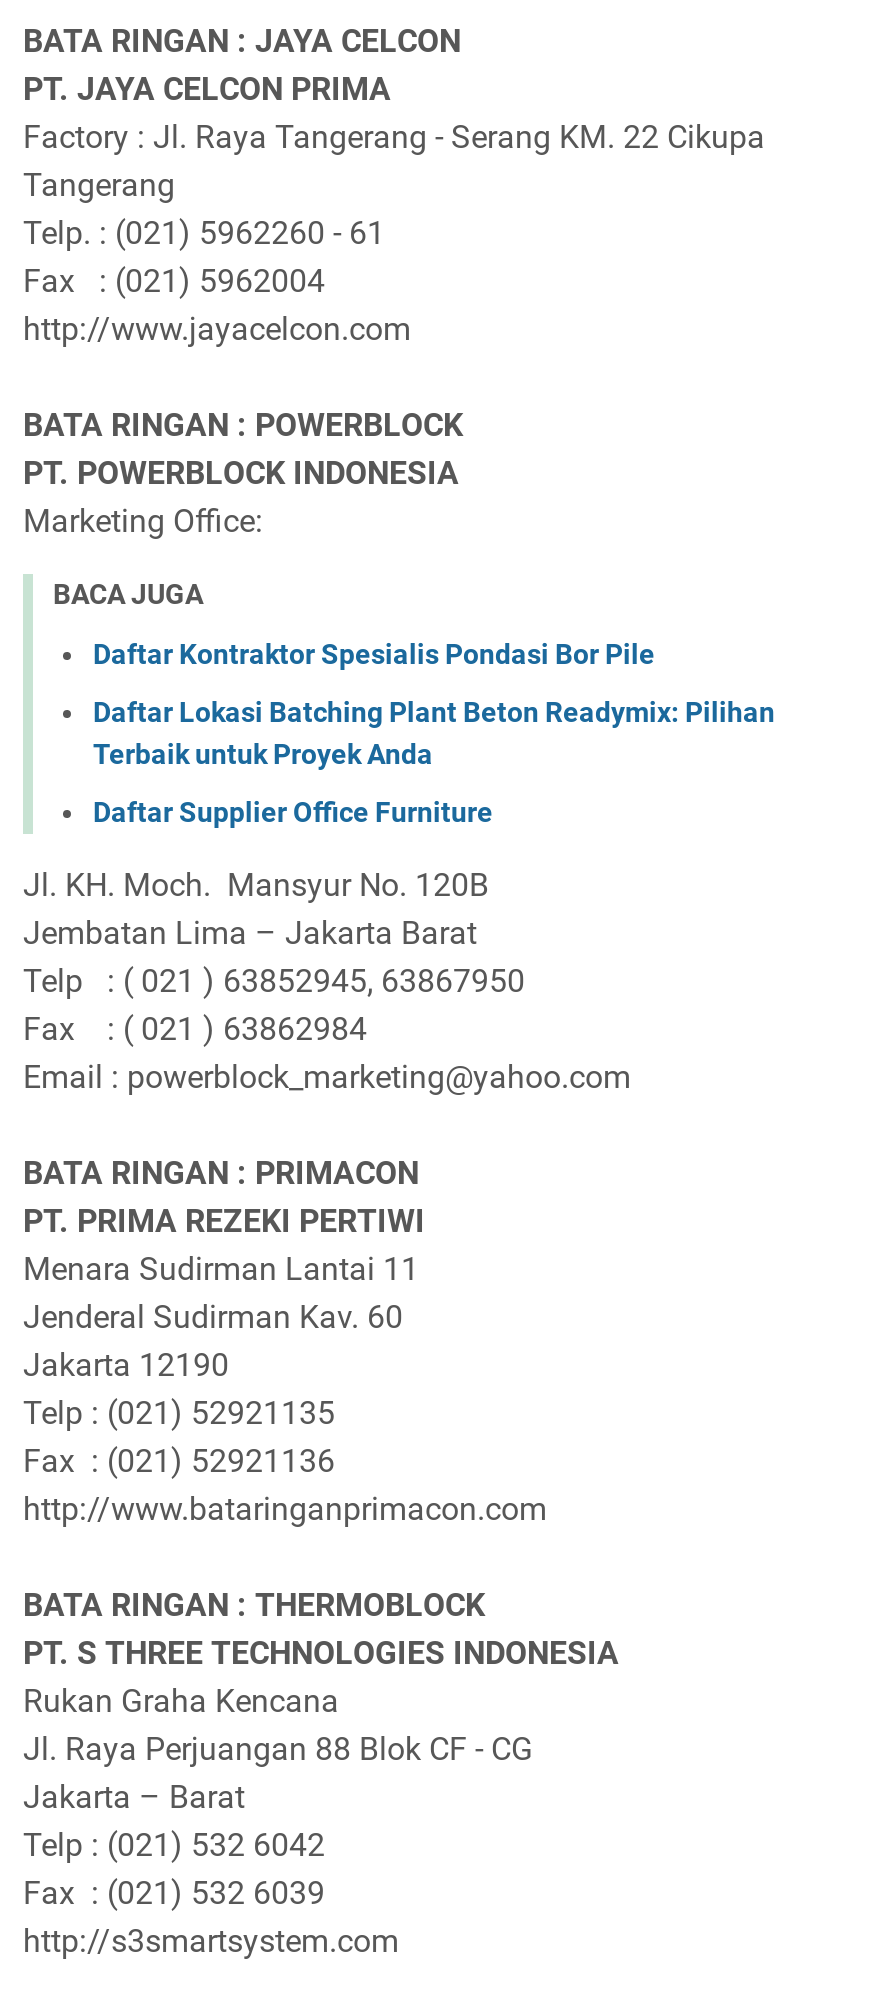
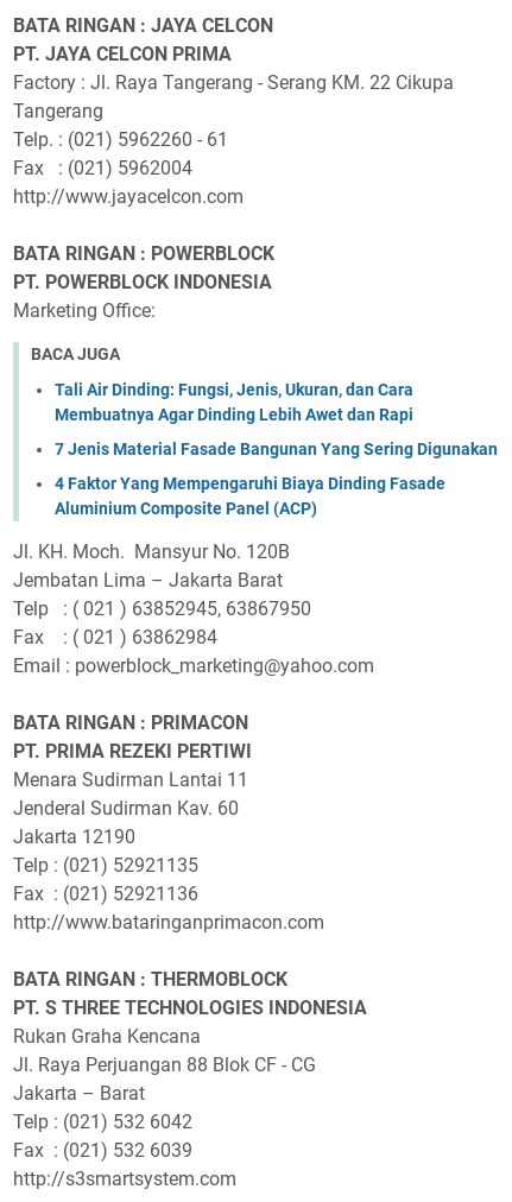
[93,638,655,670] Daftar Kontraktor Spesialis Pondasi Bor Pile -> [55,380,413,424] Tali Air Dinding: Fungsi, Jenis, Ukuran, dan Cara | Membuatnya Agar Dinding Lebih Awet dan Rapi
[93,696,775,770] Daftar Lokasi Batching Plant Beton Readymix: Pilihan | Terbaik untuk Proyek Anda -> [55,440,498,459] 7 Jenis Material Fasade Bangunan Yang Sering Digunakan
[93,796,493,828] Daftar Supplier Office Furniture -> [55,474,445,518] 4 Faktor Yang Mempengaruhi Biaya Dinding Fasade | Aluminium Composite Panel (ACP)

